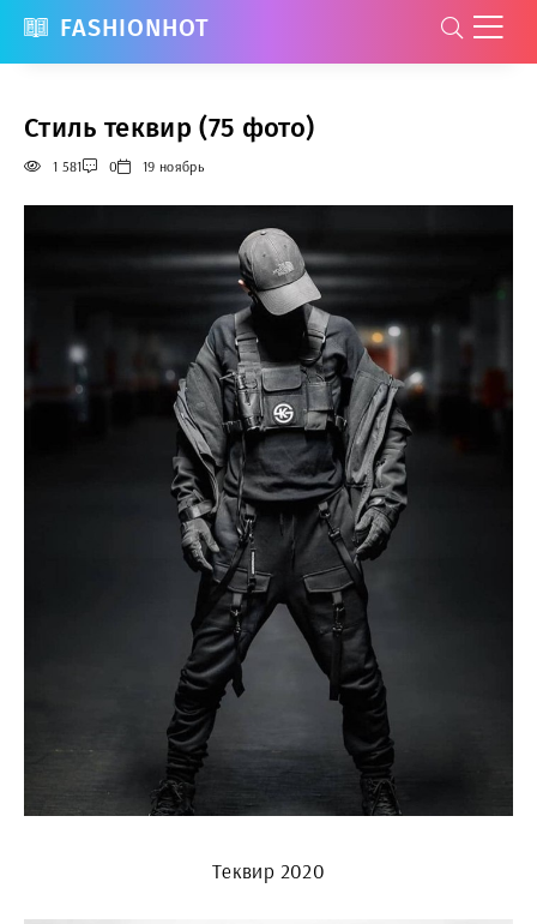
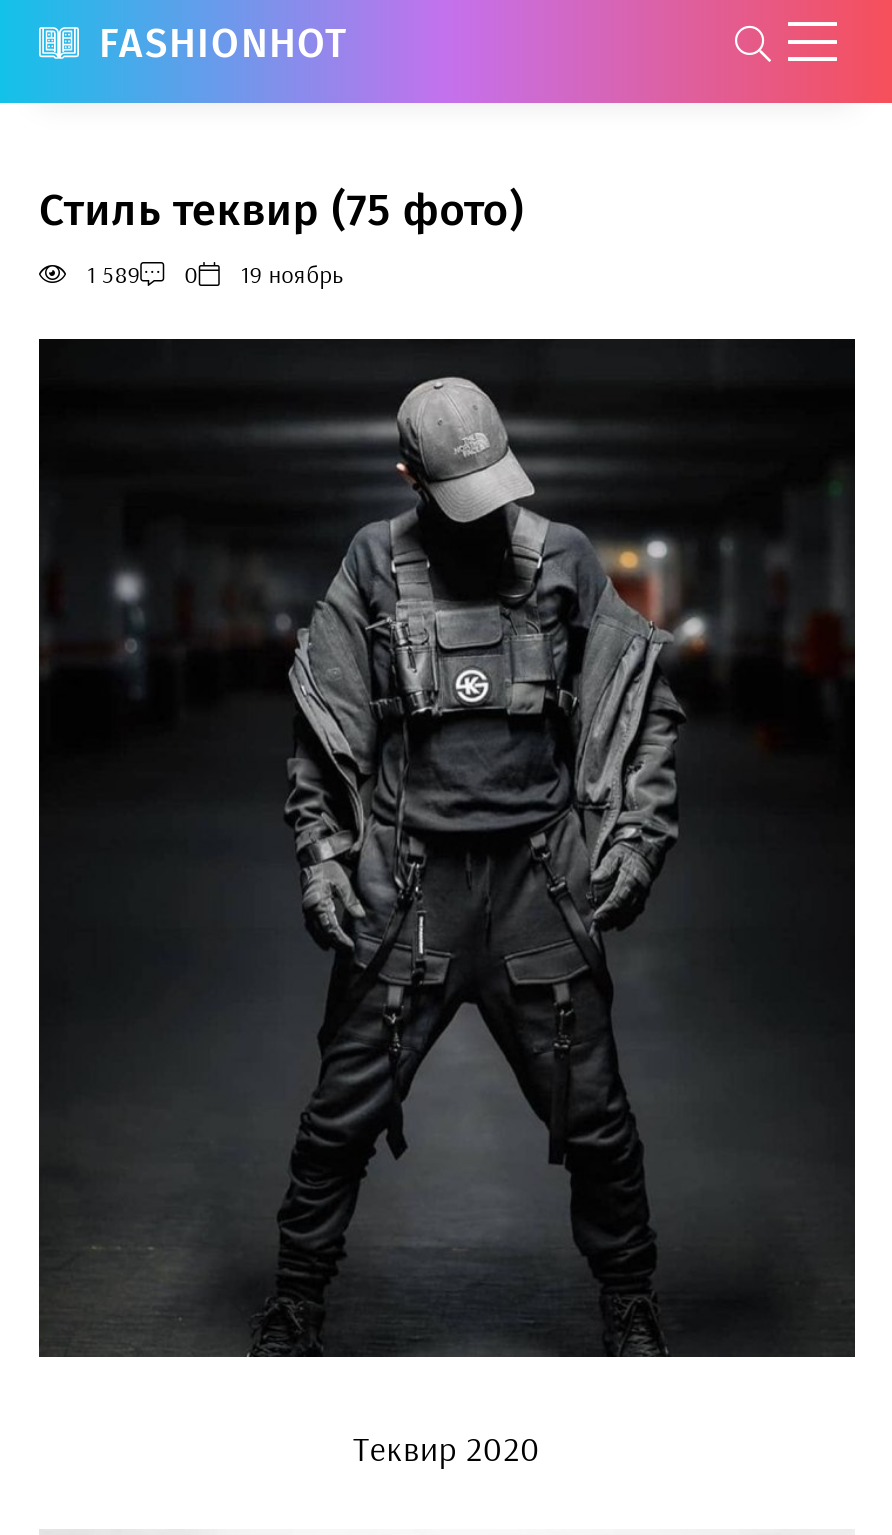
[53,157,82,175] 1 581 -> [87,259,140,289] 1 589

